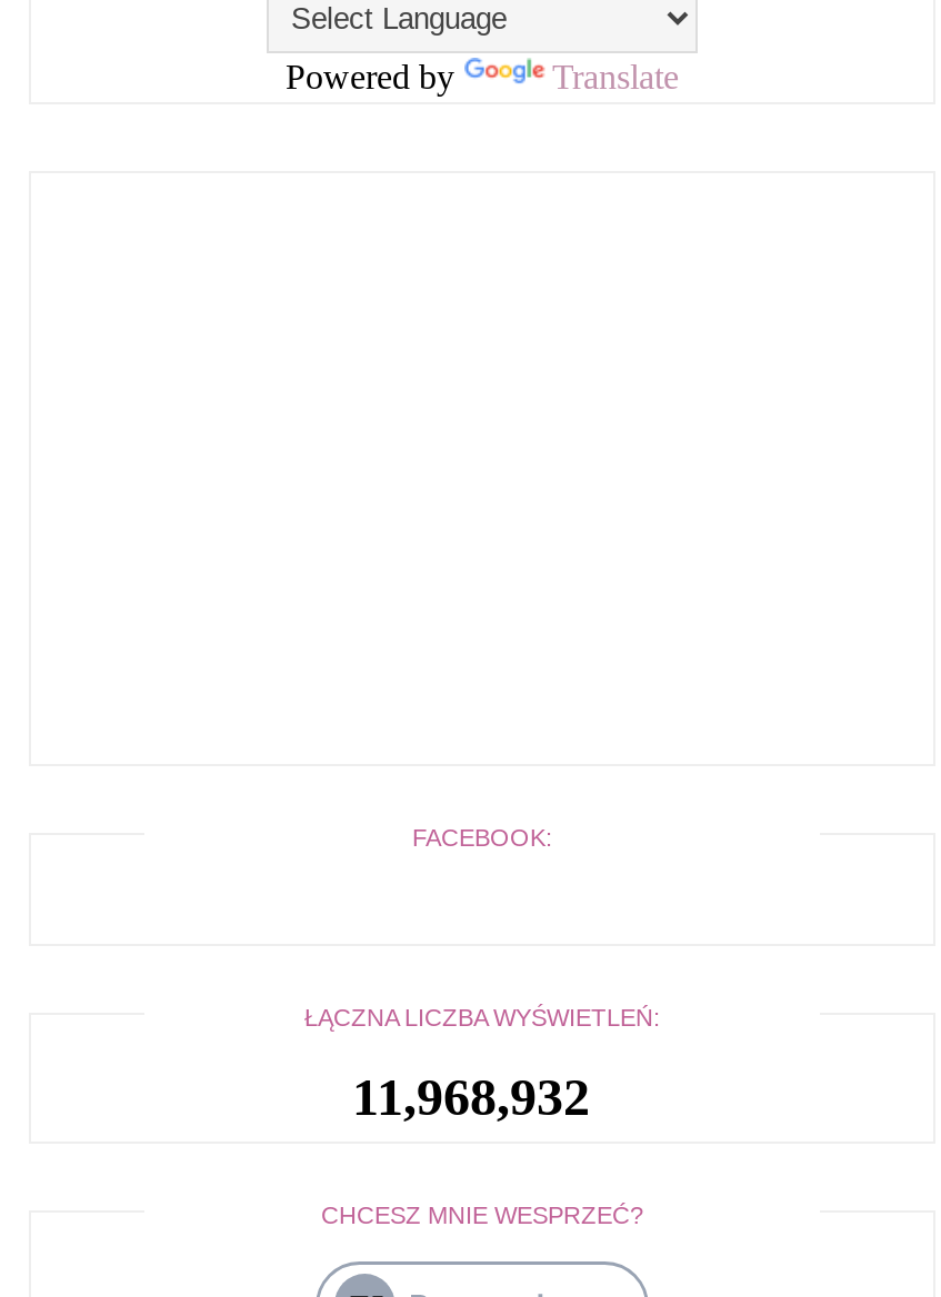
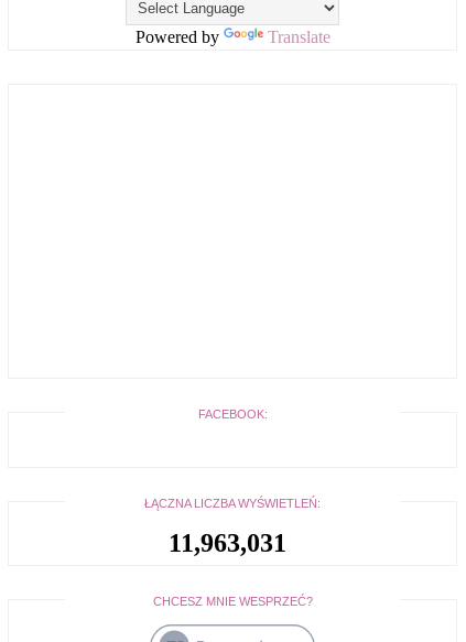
[352,1068,590,1126] 11,968,932 -> [168,529,286,557] 11,963,031

